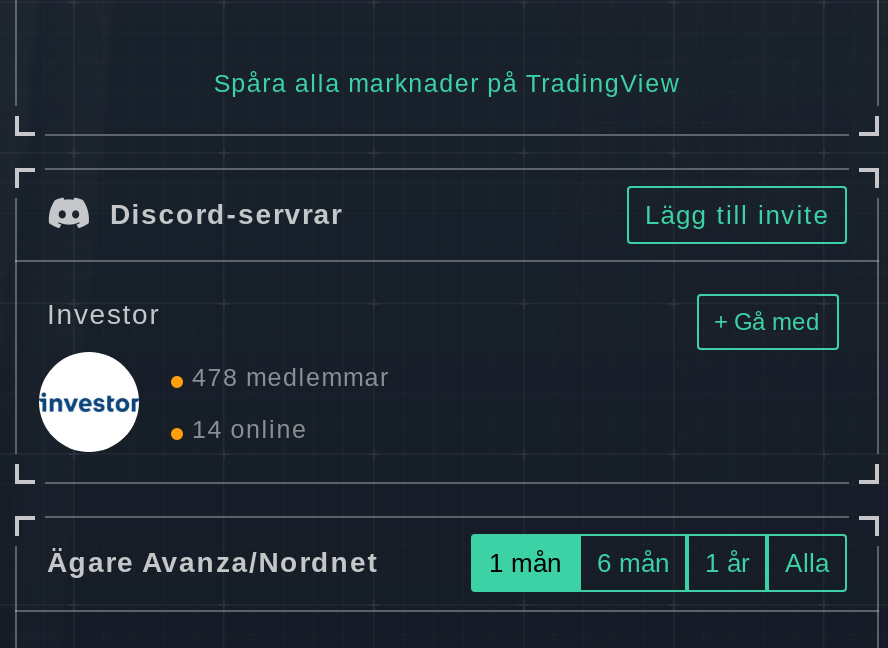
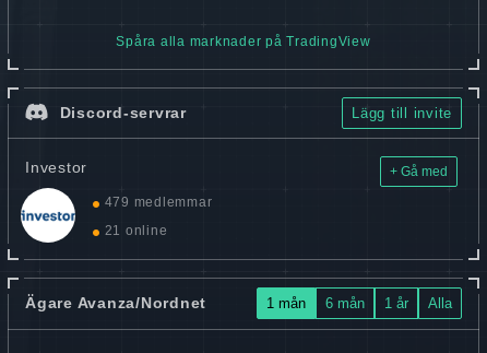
[185,365,389,393] 478 medlemmar -> [100,195,212,210] 479 medlemmar
[185,417,307,445] 14 online -> [100,223,167,239] 21 online

